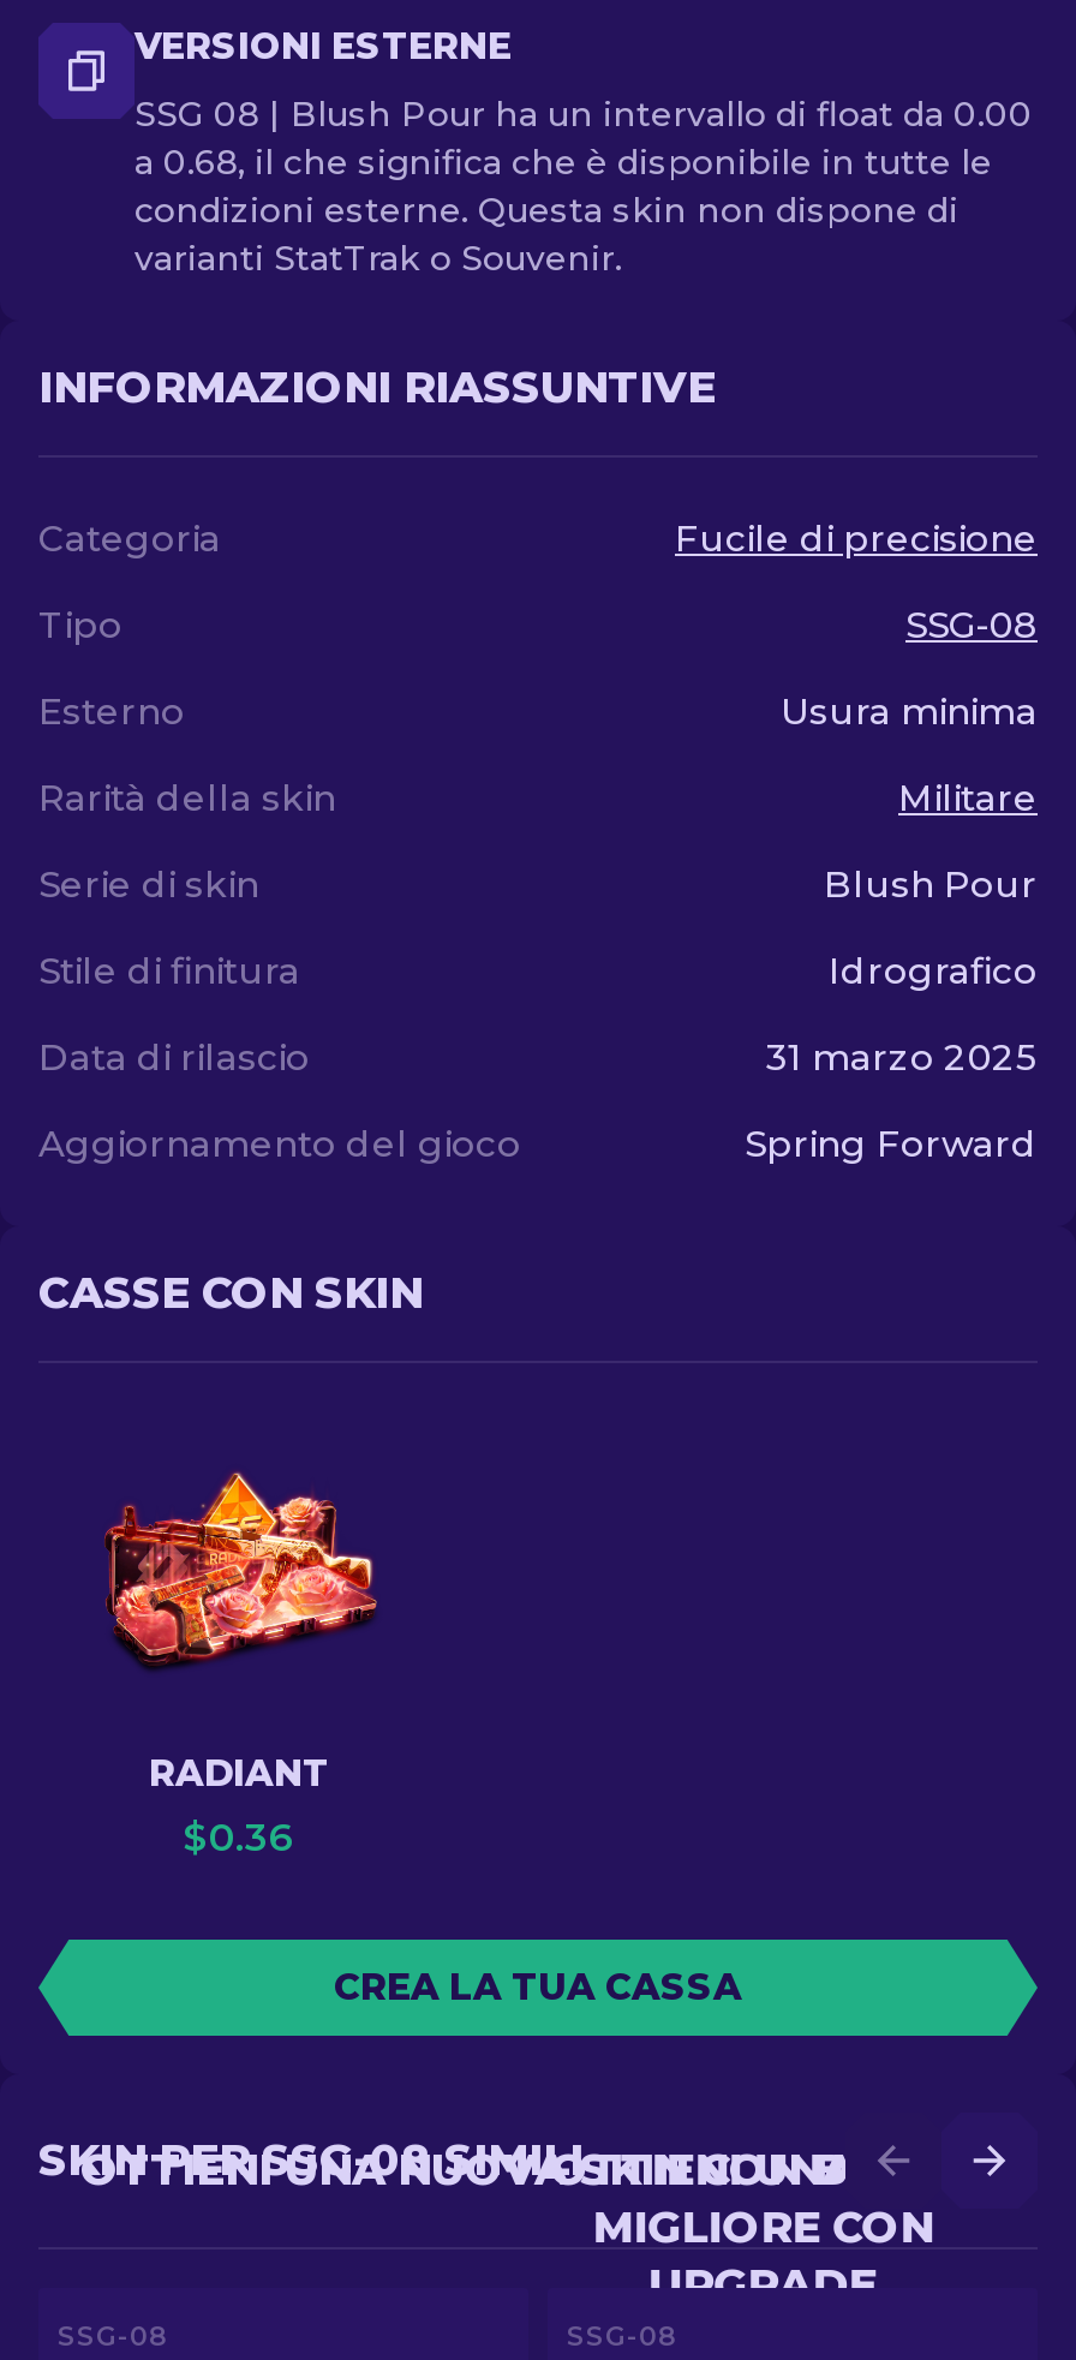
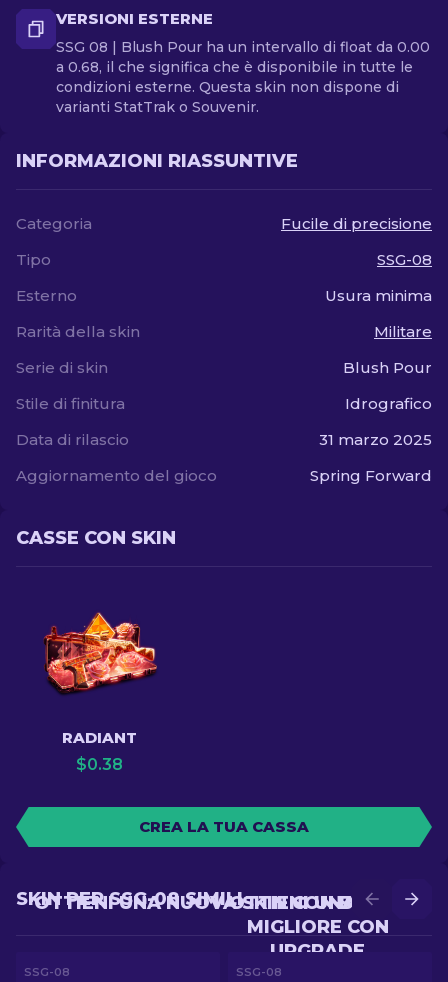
[183,1815,295,1860] $0.36 -> [76,755,123,774] $0.38

